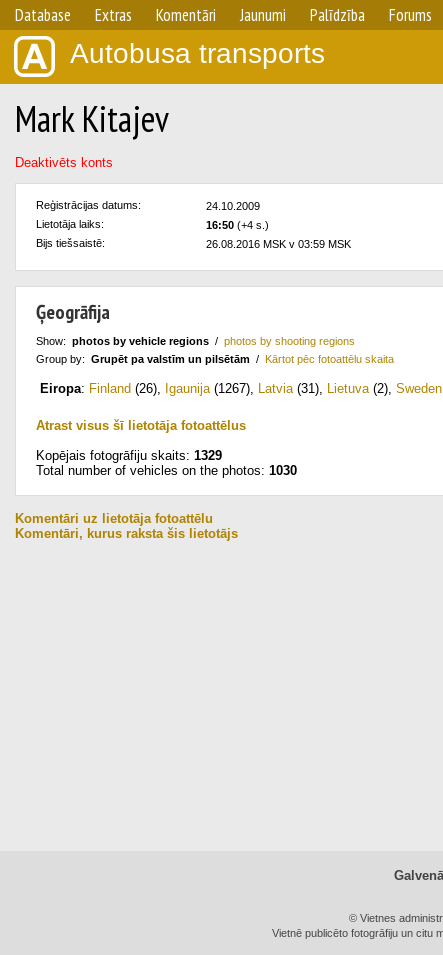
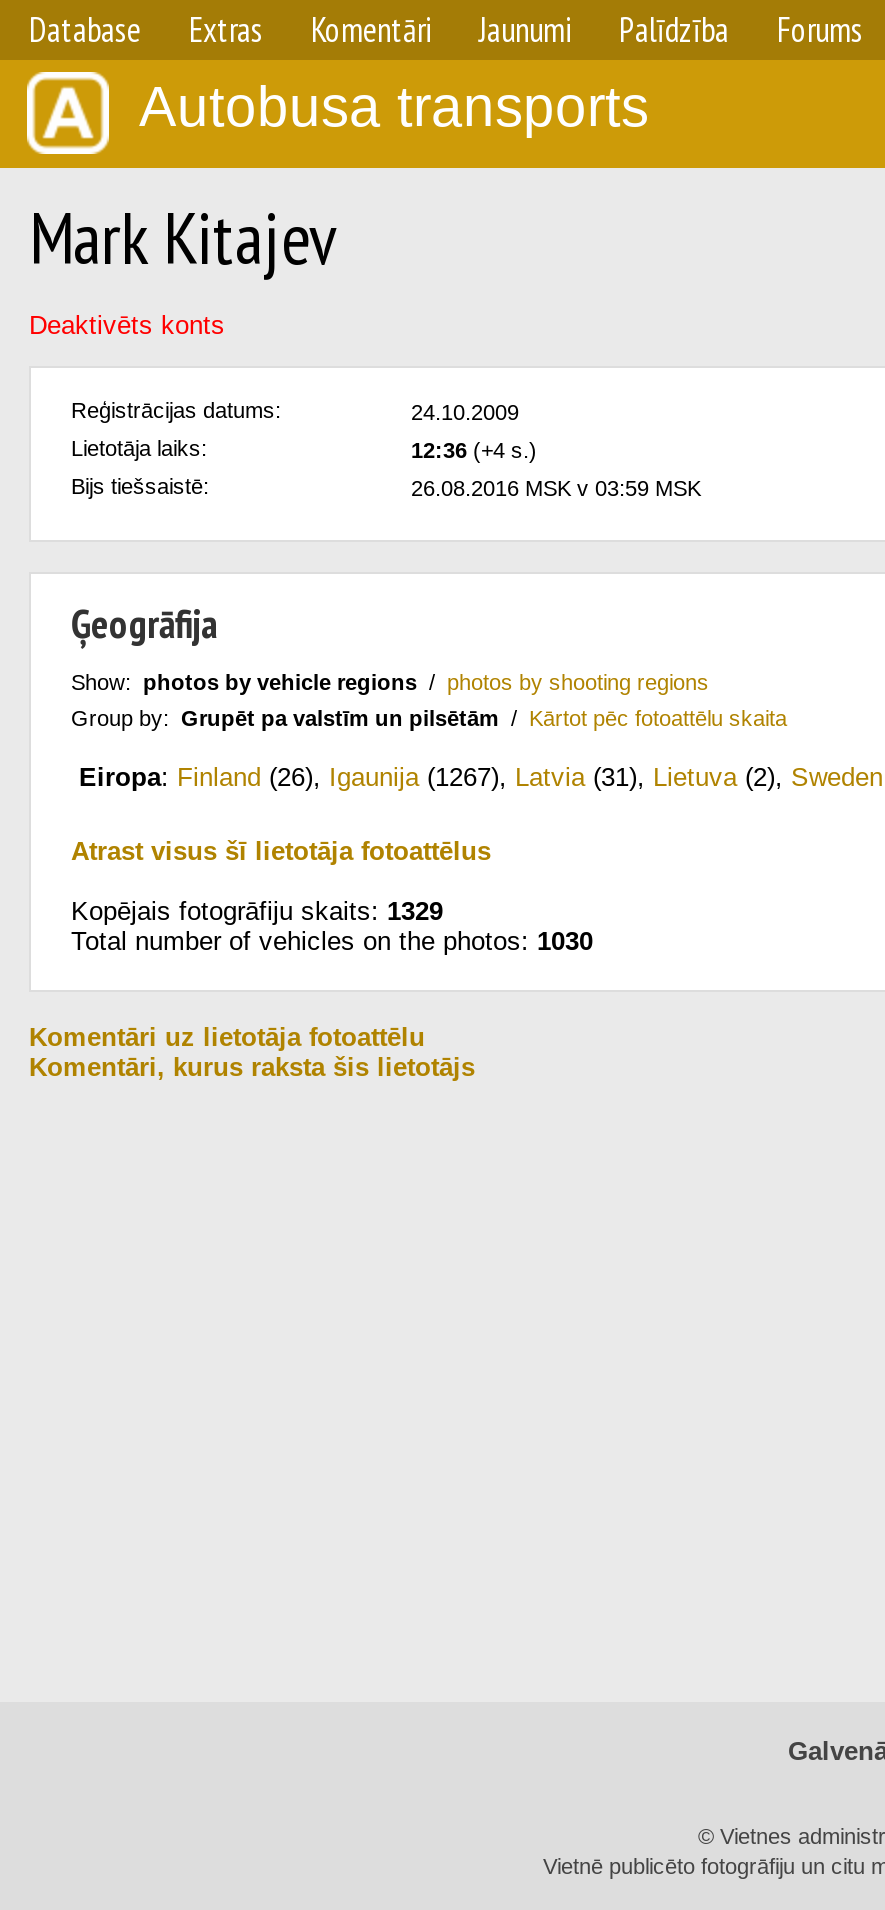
[206,219,269,231] 16:50 (+4 s.) -> [411,438,537,462] 12:36 (+4 s.)

